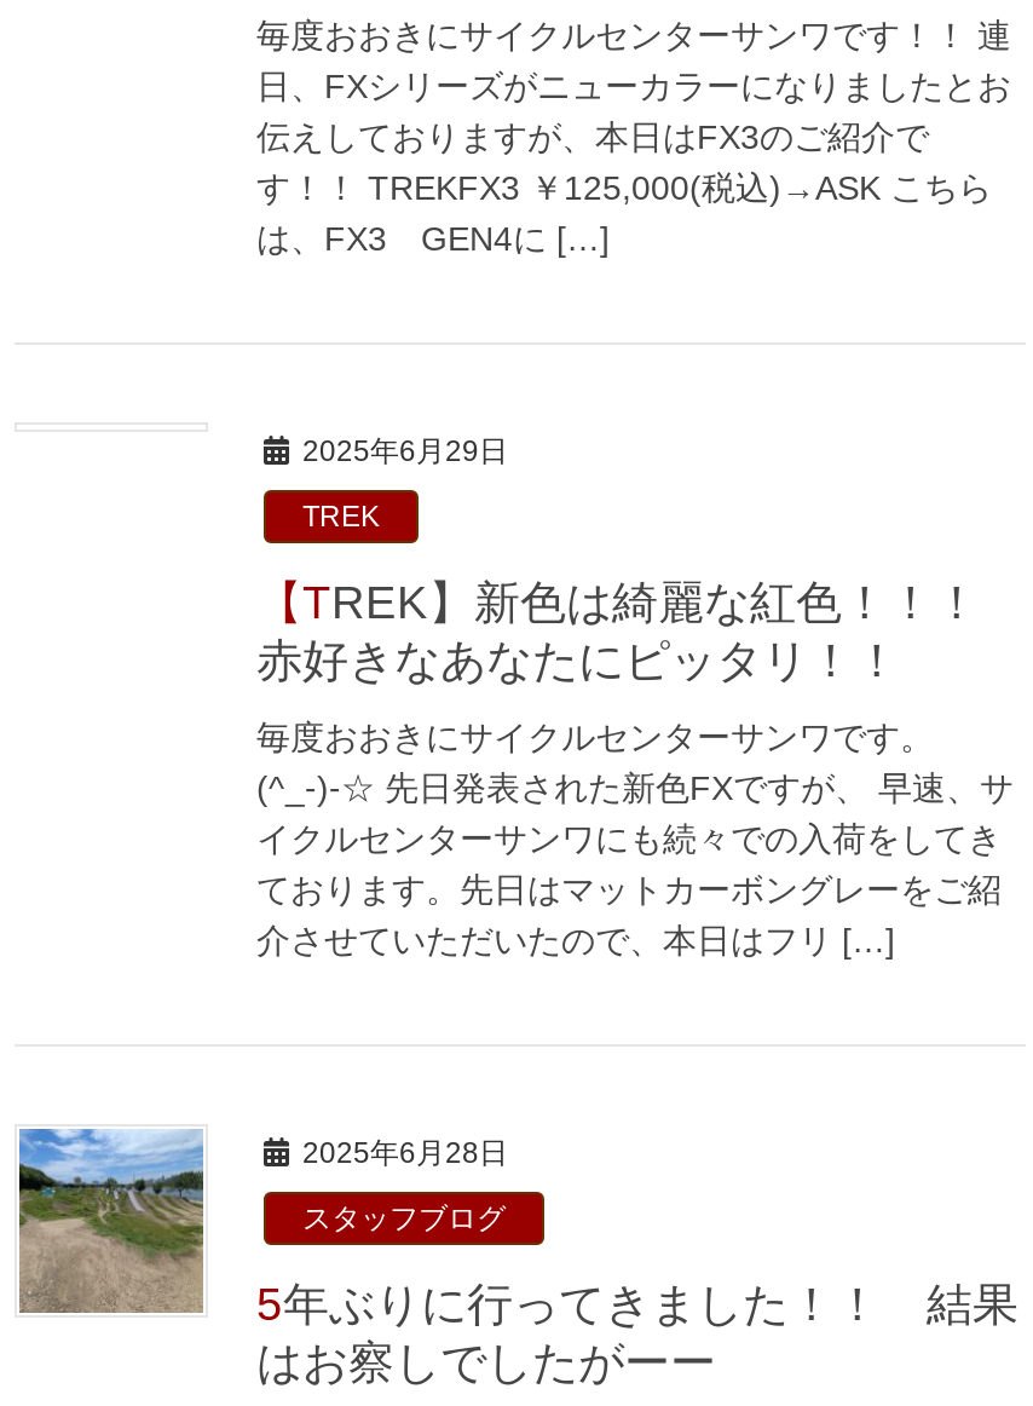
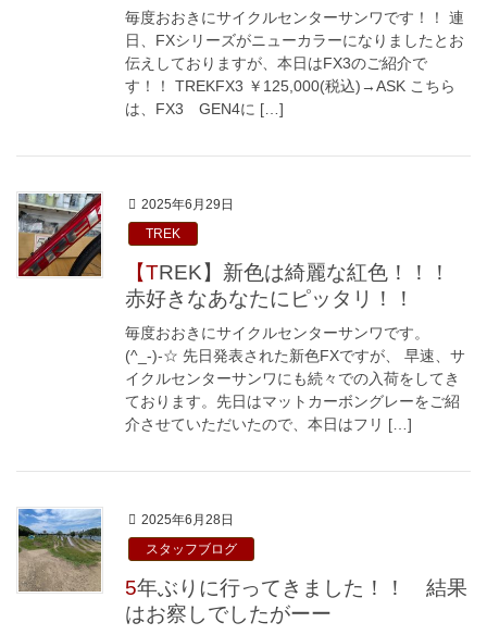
none -> [17,192,102,277] [image]

